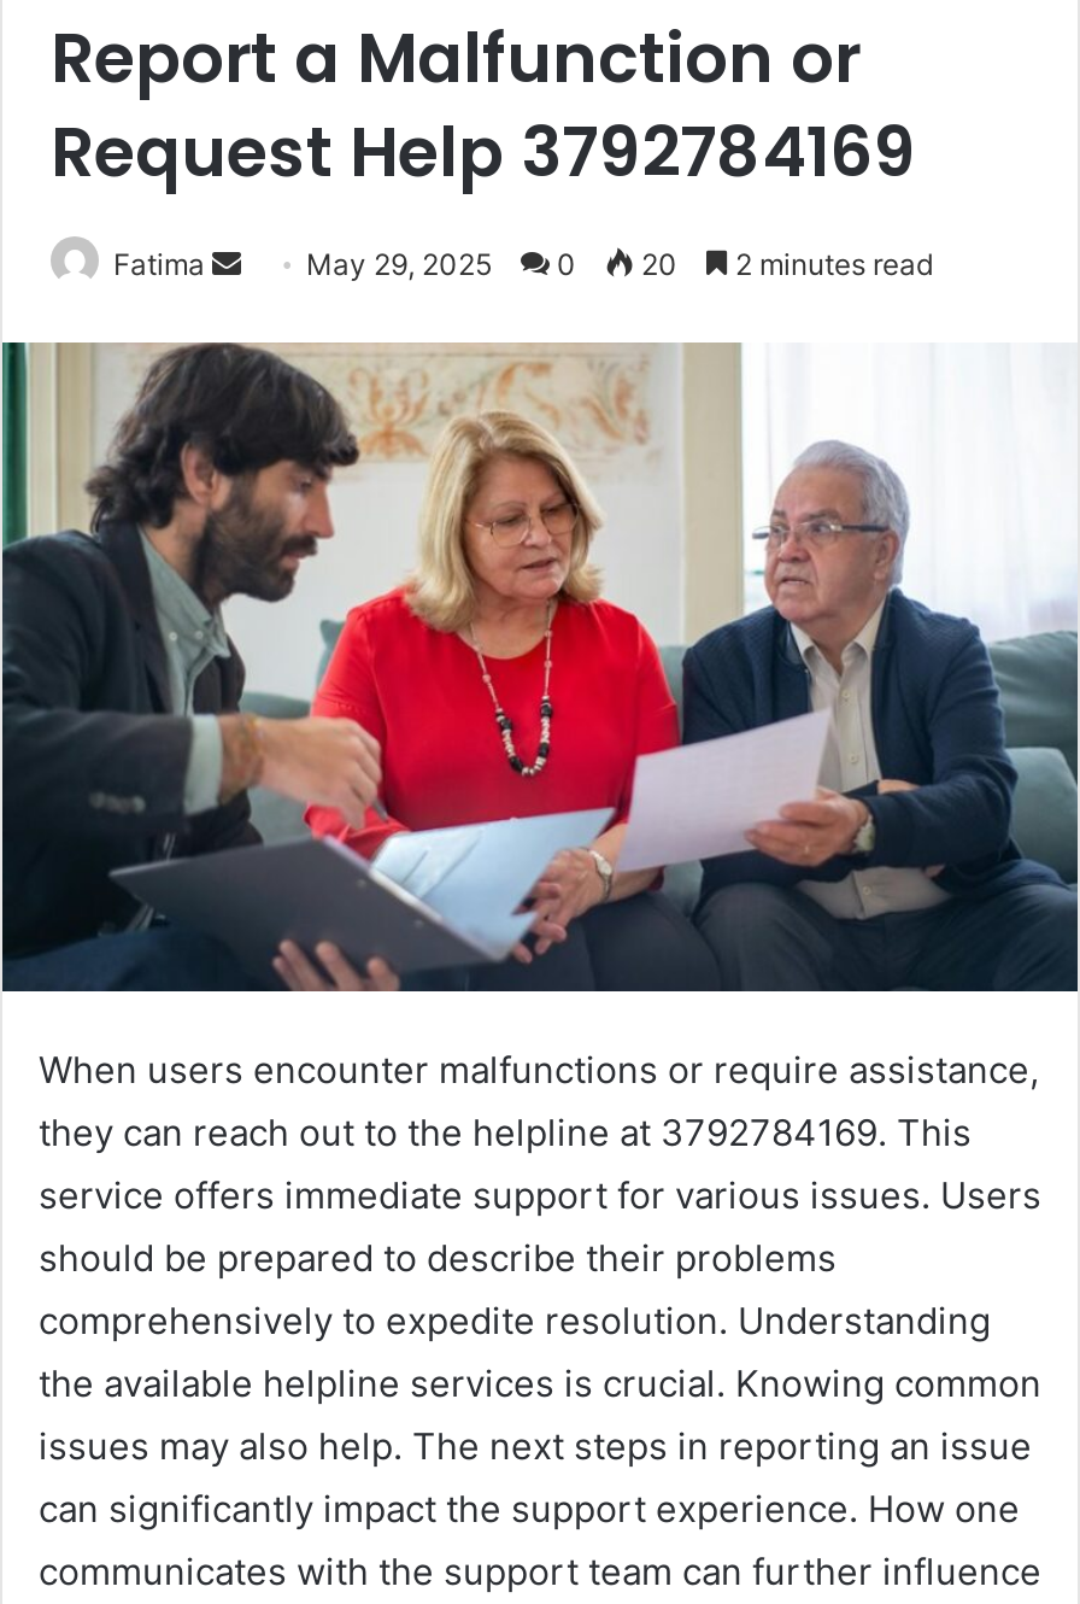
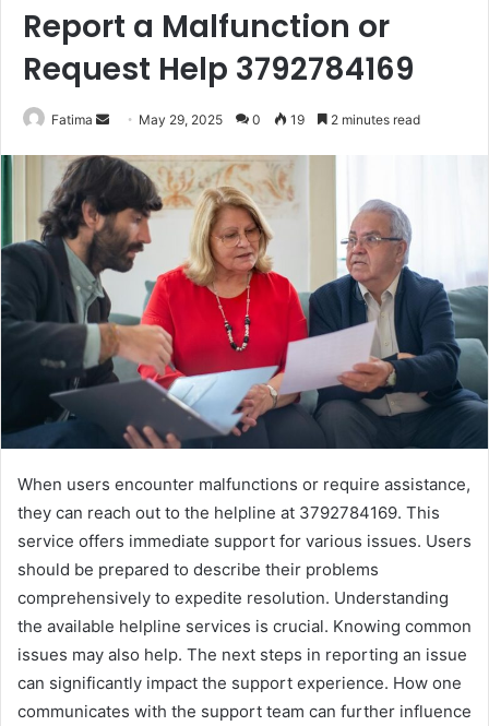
[634,246,677,282] 20 -> [287,111,305,128] 19

